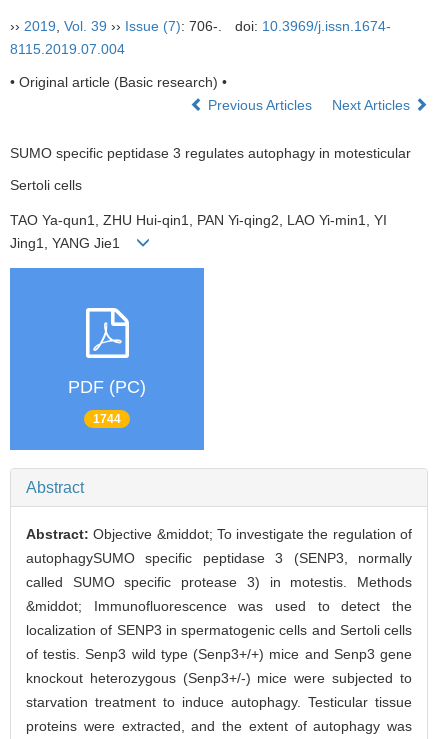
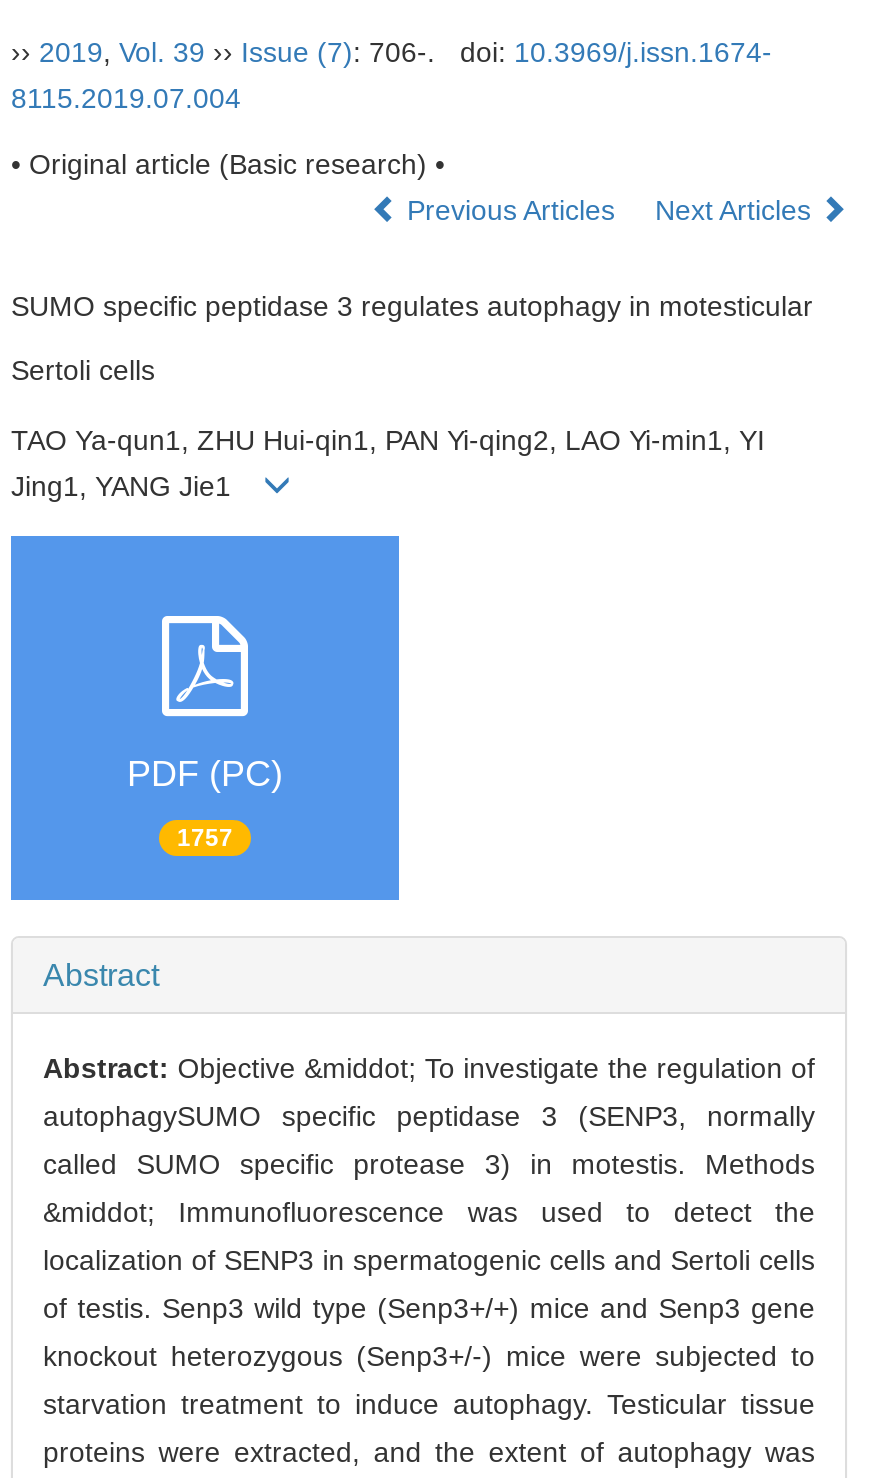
[93,412,121,426] 1744 -> [177,825,233,853] 1757

